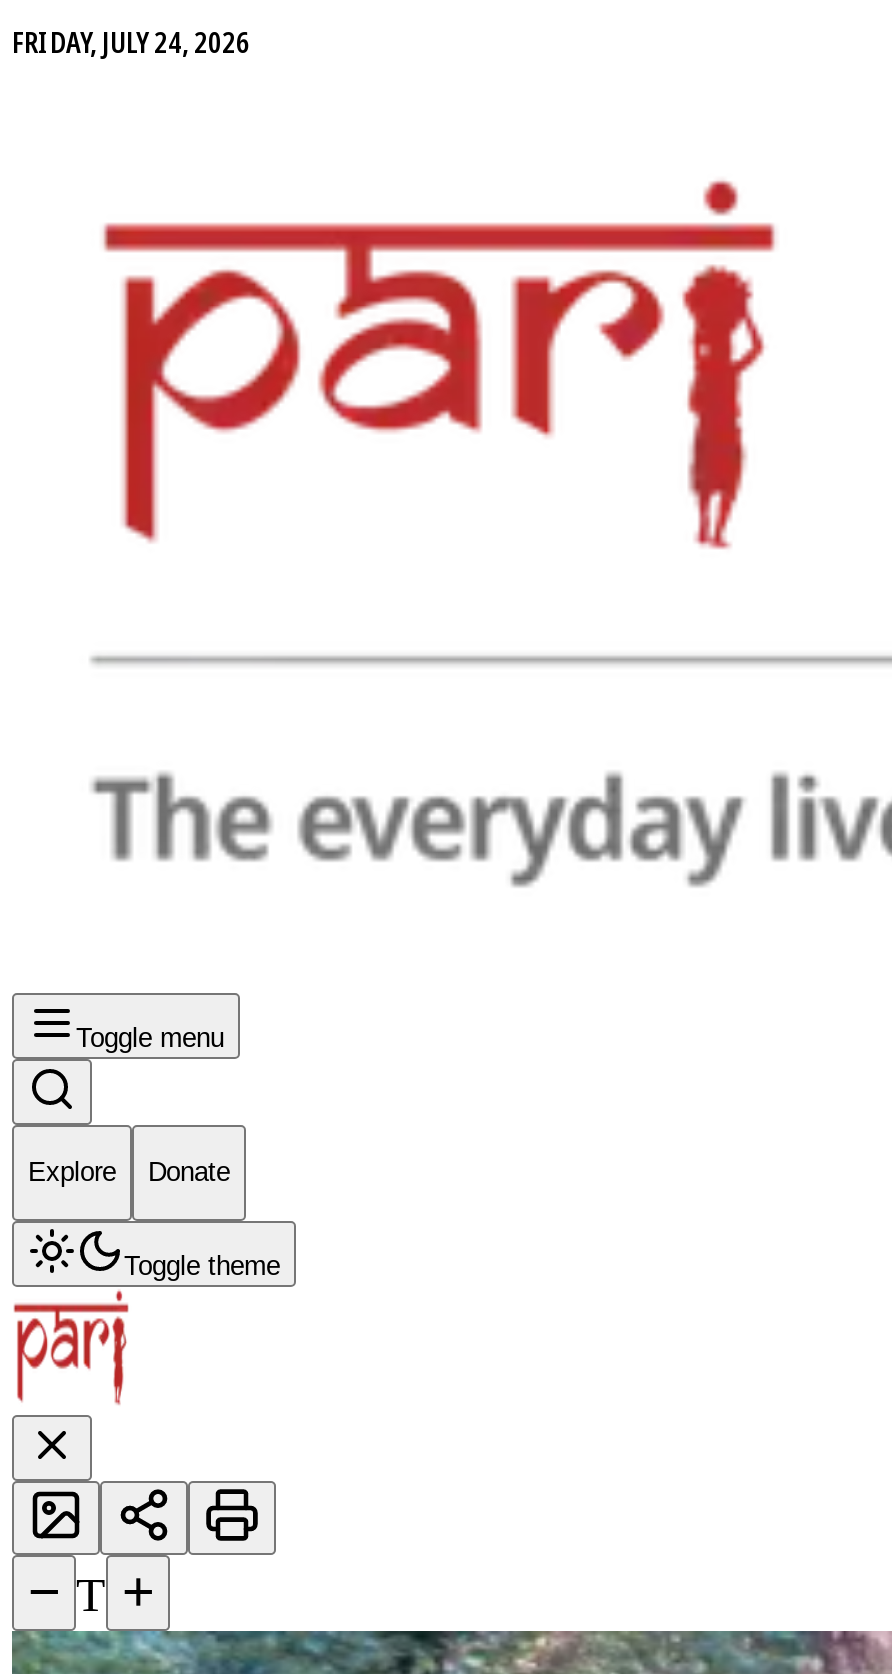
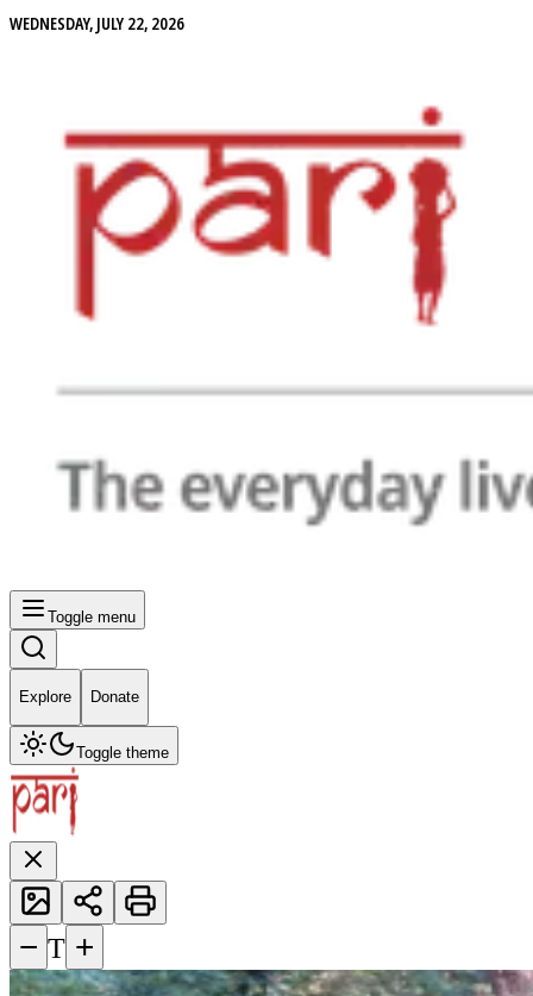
[12,23,250,61] FRIDAY, JULY 24, 2026 -> [10,12,184,35] WEDNESDAY, JULY 22, 2026

